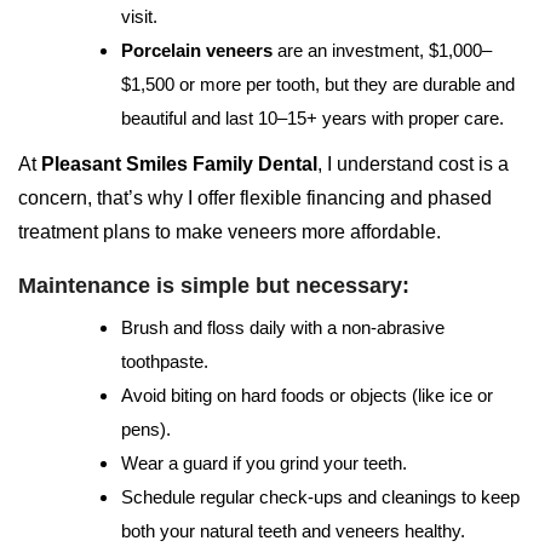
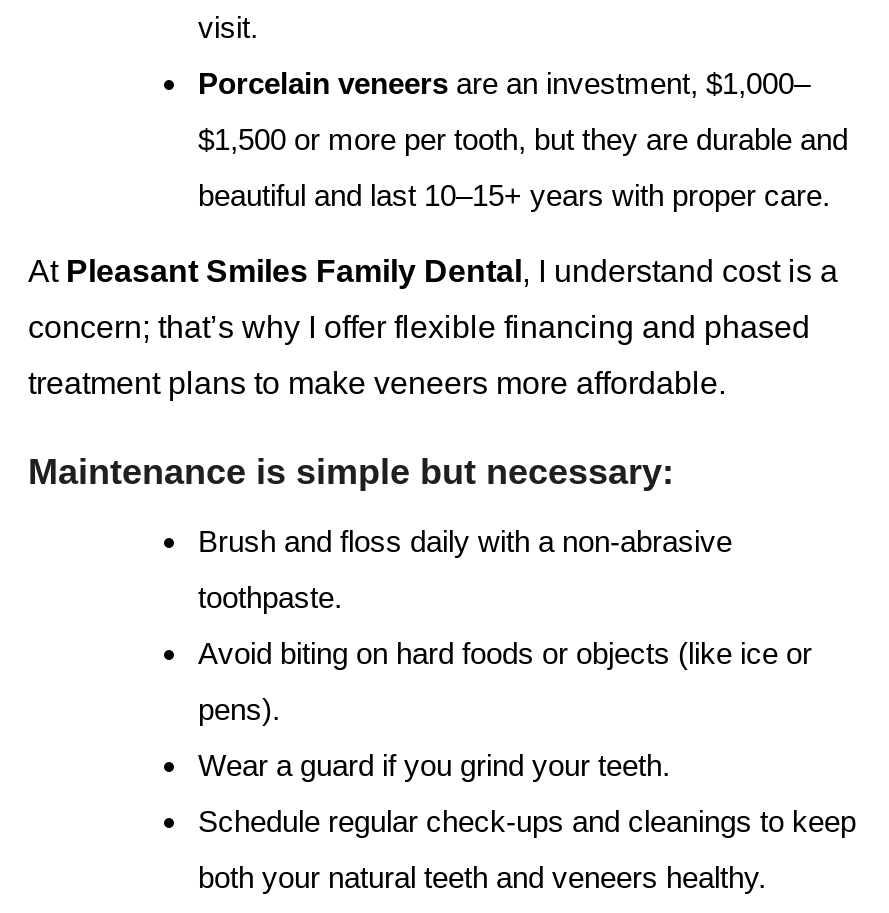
[18,188,492,209] concern, that’s why I offer flexible financing and phased -> [28,311,810,345] concern; that’s why I offer flexible financing and phased

